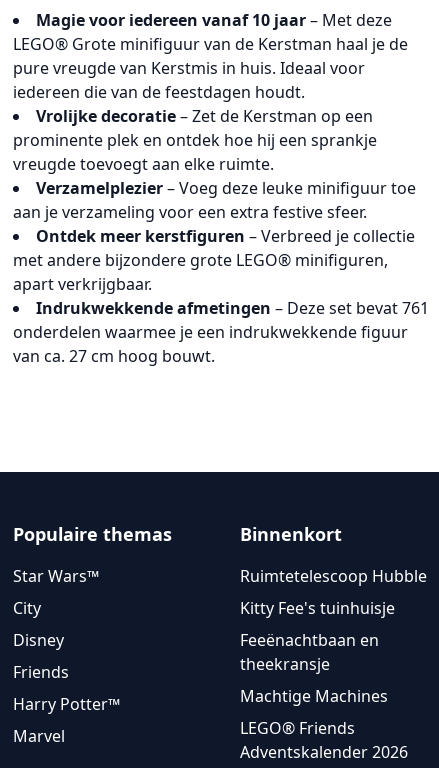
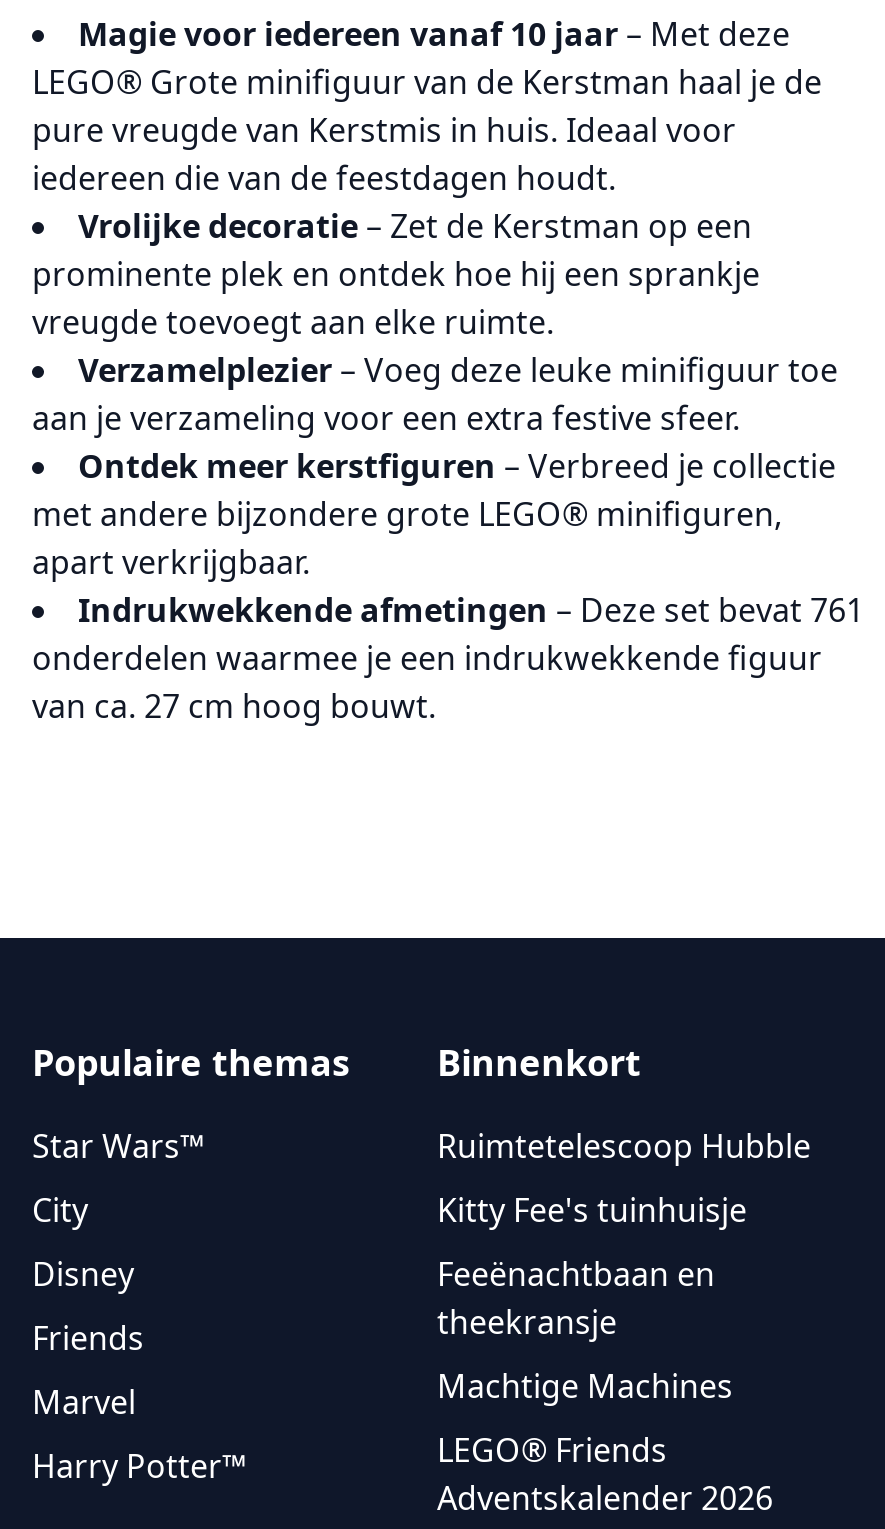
moved [13,693,120,715] -> [32,1444,246,1488]: Harry Potter™
moved [13,725,65,747] -> [32,1380,136,1424]: Marvel

